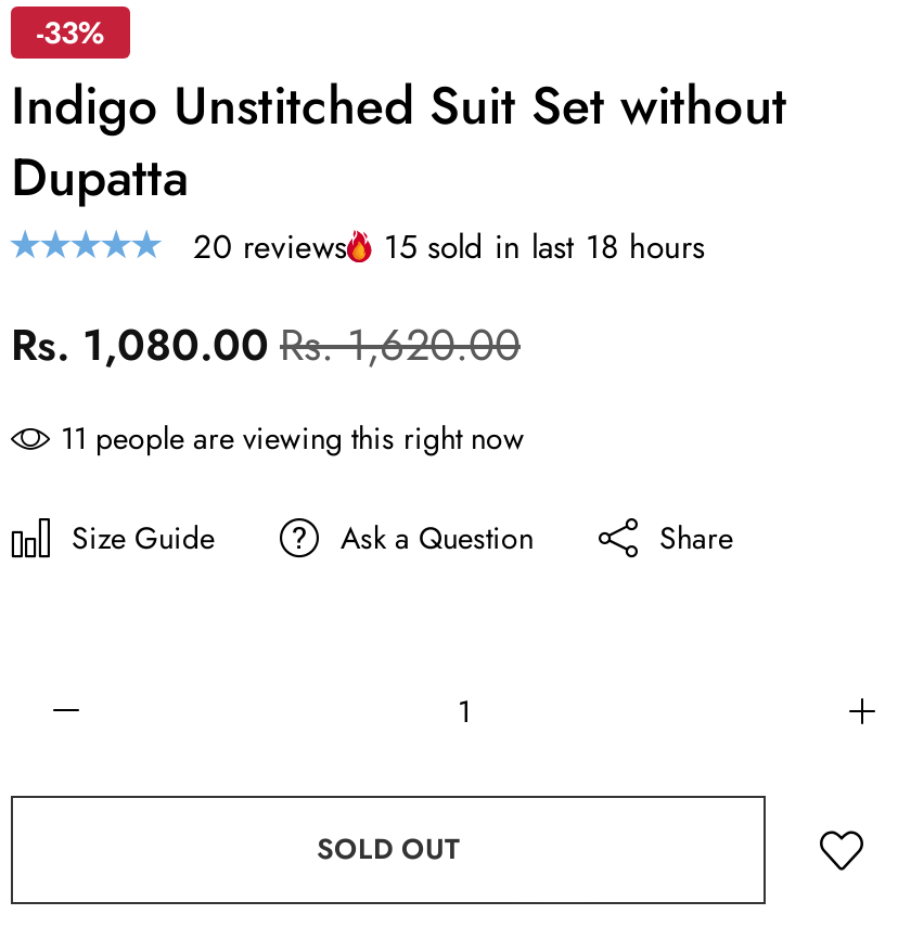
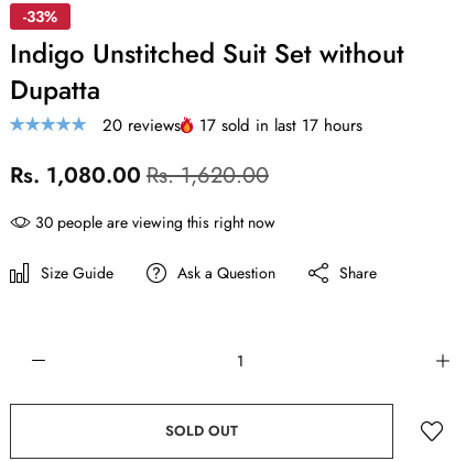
[384,223,705,270] 15 sold in last 18 hours -> [199,113,362,137] 17 sold in last 17 hours
[61,416,525,459] 11 people are viewing this right now -> [35,211,275,233] 30 people are viewing this right now

